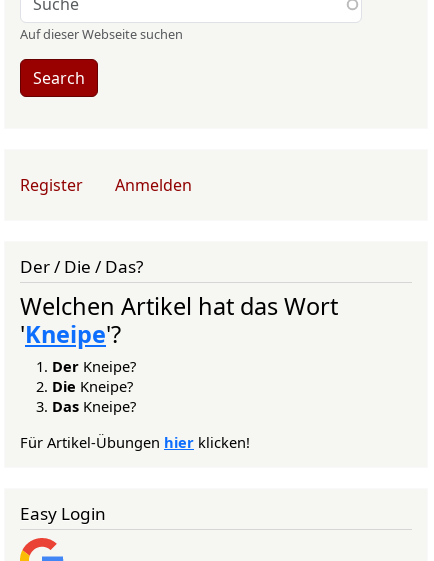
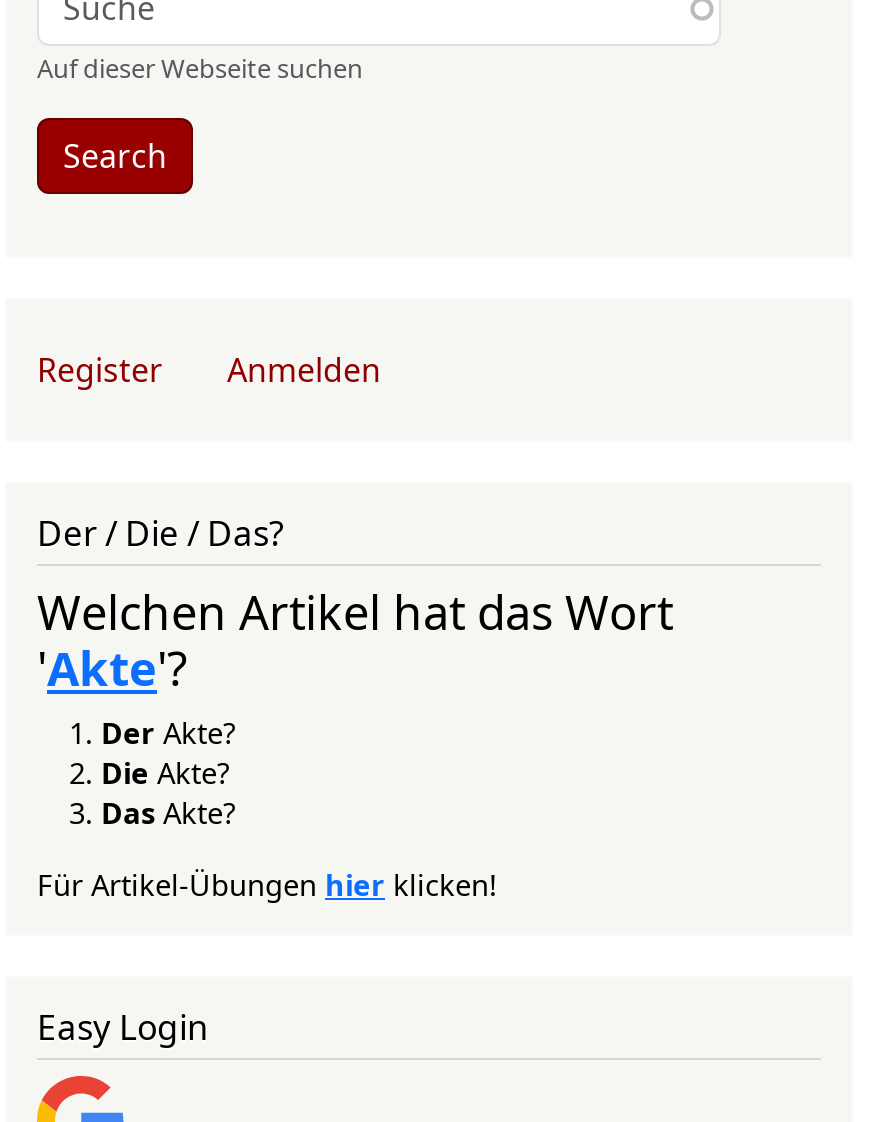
[20,318,136,416] 'Kneipe'? | Der Kneipe? | Die Kneipe? | Das Kneipe? -> [37,635,235,831] 'Akte'? | Der Akte? | Die Akte? | Das Akte?

